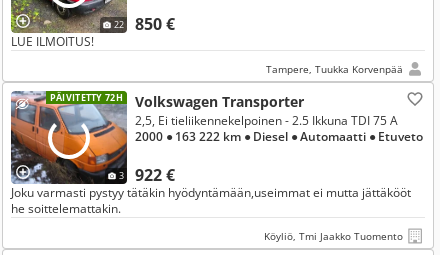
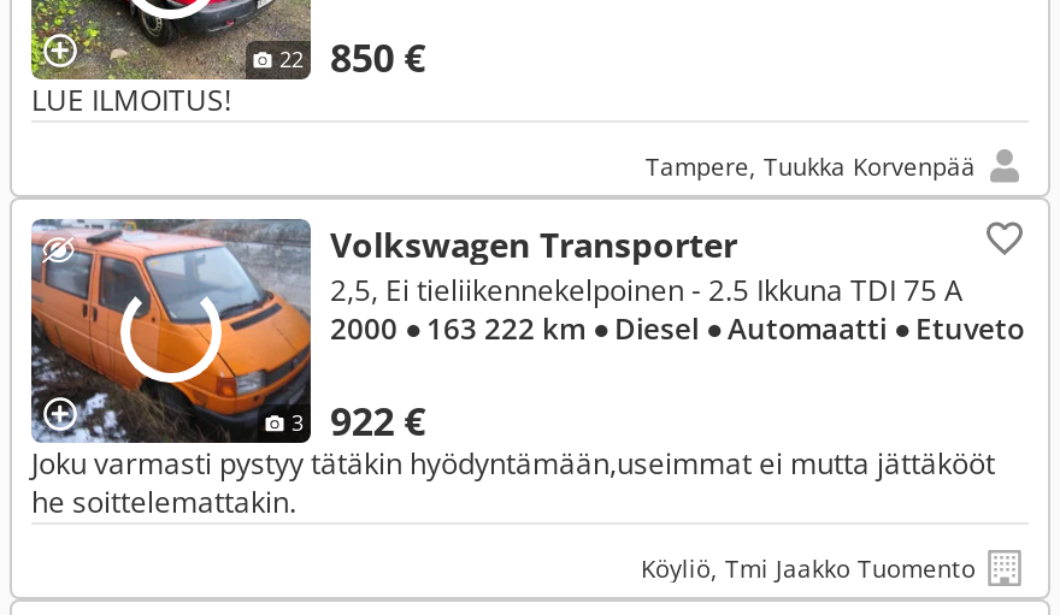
[50,91,123,104] PÄIVITETTY 72H -> none

